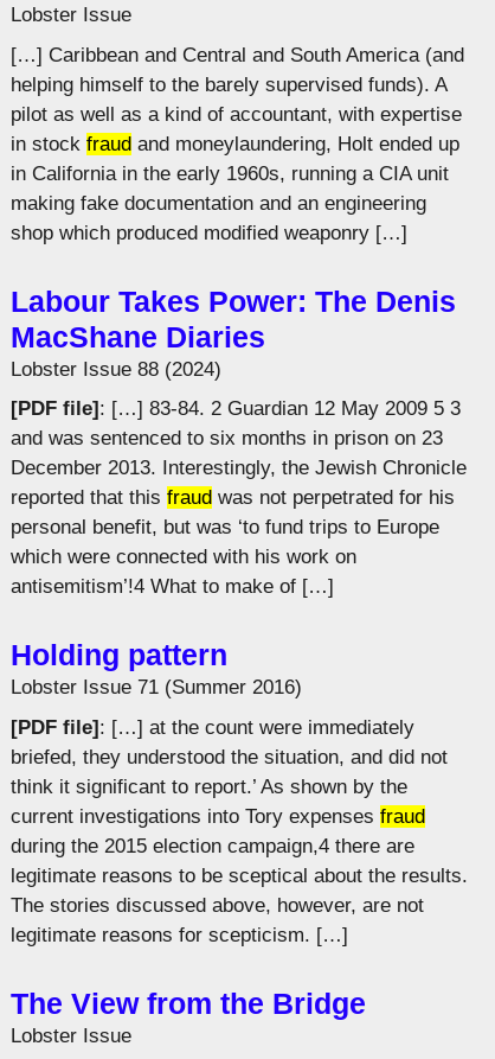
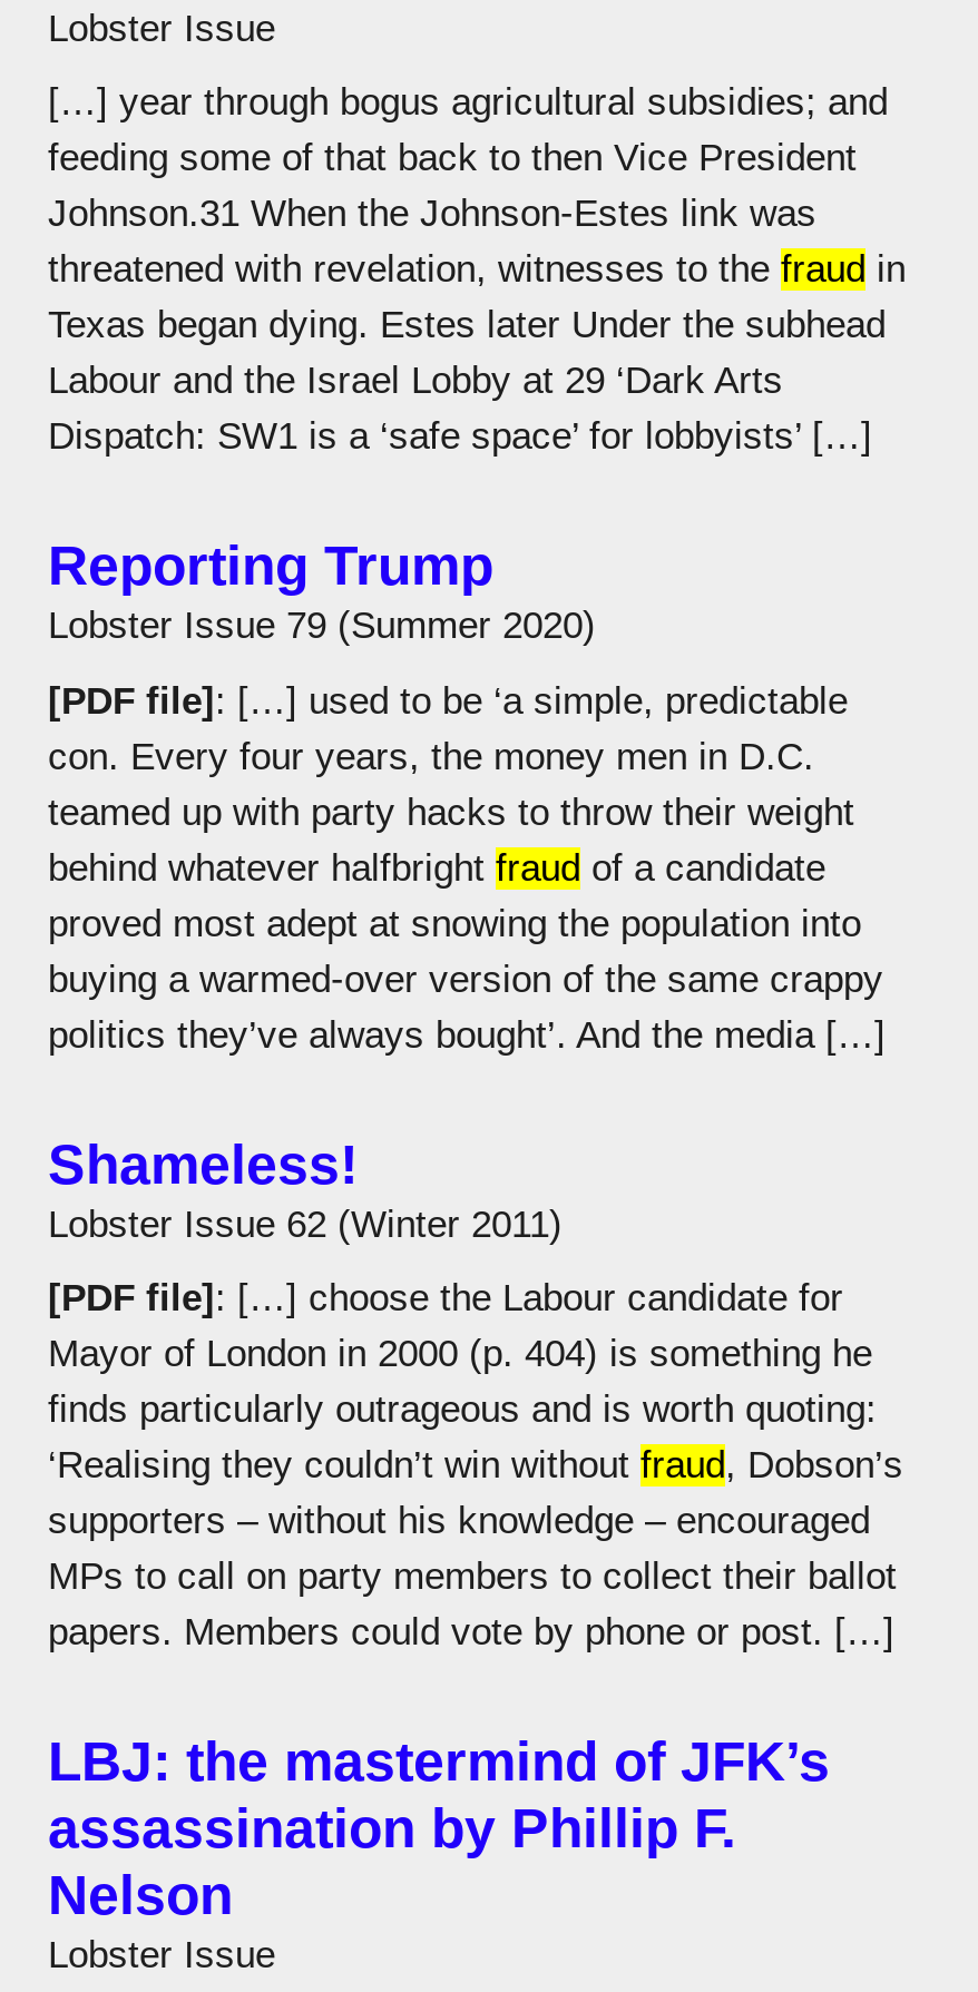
[11,43,464,244] […] Caribbean and Central and South America (and | helping himself to the barely supervised funds). A | pilot as well as a kind of accountant, with expertise | in stock fraud and moneylaundering, Holt ended up | in California in the early 1960s, running a CIA unit | making fake documentation and an engineering | shop which produced modified weaponry […] -> [48,81,906,458] […] year through bogus agricultural subsidies; and | feeding some of that back to then Vice President | Johnson.31 When the Johnson-Estes link was | threatened with revelation, witnesses to the fraud in | Texas began dying. Estes later Under the subhead | Labour and the Israel Lobby at 29 ‘Dark Arts | Dispatch: SW1 is a ‘safe space’ for lobbyists’ […]
[11,284,456,380] Labour Takes Power: The Denis | MacShane Diaries | Lobster Issue 88 (2024) -> [48,533,596,647] Reporting Trump | Lobster Issue 79 (Summer 2020)
[11,397,467,598] [PDF file]: […] 83-84. 2 Guardian 12 May 2009 5 3 | and was sentenced to six months in prison on 23 | December 2013. Interestingly, the Jewish Chronicle | reported that this fraud was not perpetrated for his | personal benefit, but was ‘to fund trips to Europe | which were connected with his work on | antisemitism’!4 What to make of […] -> [48,679,886,1056] [PDF file]: […] used to be ‘a simple, predictable | con. Every four years, the money men in D.C. | teamed up with party hacks to throw their weight | behind whatever halfbright fraud of a candidate | proved most adept at snowing the population into | buying a warmed-over version of the same crappy | politics they’ve always bought’. And the media […]
[11,638,302,698] Holding pattern | Lobster Issue 71 (Summer 2016) -> [48,1131,563,1245] Shameless! | Lobster Issue 62 (Winter 2011)
[11,716,468,946] [PDF file]: […] at the count were immediately | briefed, they understood the situation, and did not | think it significant to report.’ As shown by the | current investigations into Tory expenses fraud | during the 2015 election campaign,4 there are | legitimate reasons to be sceptical about the results. | The stories discussed above, however, are not | legitimate reasons for scepticism. […] -> [48,1277,903,1654] [PDF file]: […] choose the Labour candidate for | Mayor of London in 2000 (p. 404) is something he | finds particularly outrageous and is worth quoting: | ‘Realising they couldn’t win without fraud, Dobson’s | supporters – without his knowledge – encouraged | MPs to call on party members to collect their ballot | papers. Members could vote by phone or post. […]
[11,986,366,1019] The View from the Bridge -> [48,1729,830,1925] LBJ: the mastermind of JFK’s | assassination by Phillip F. | Nelson

